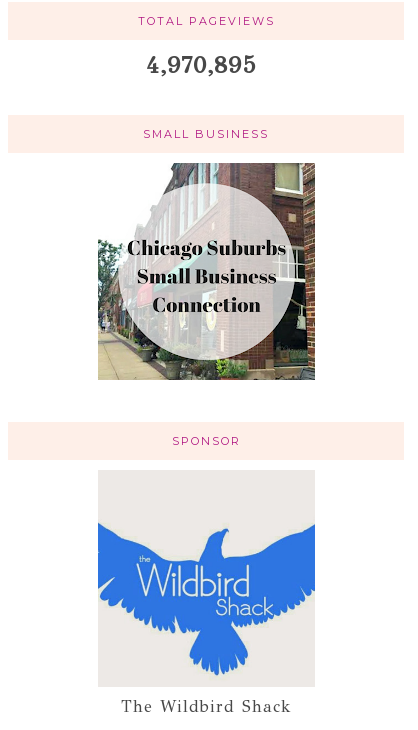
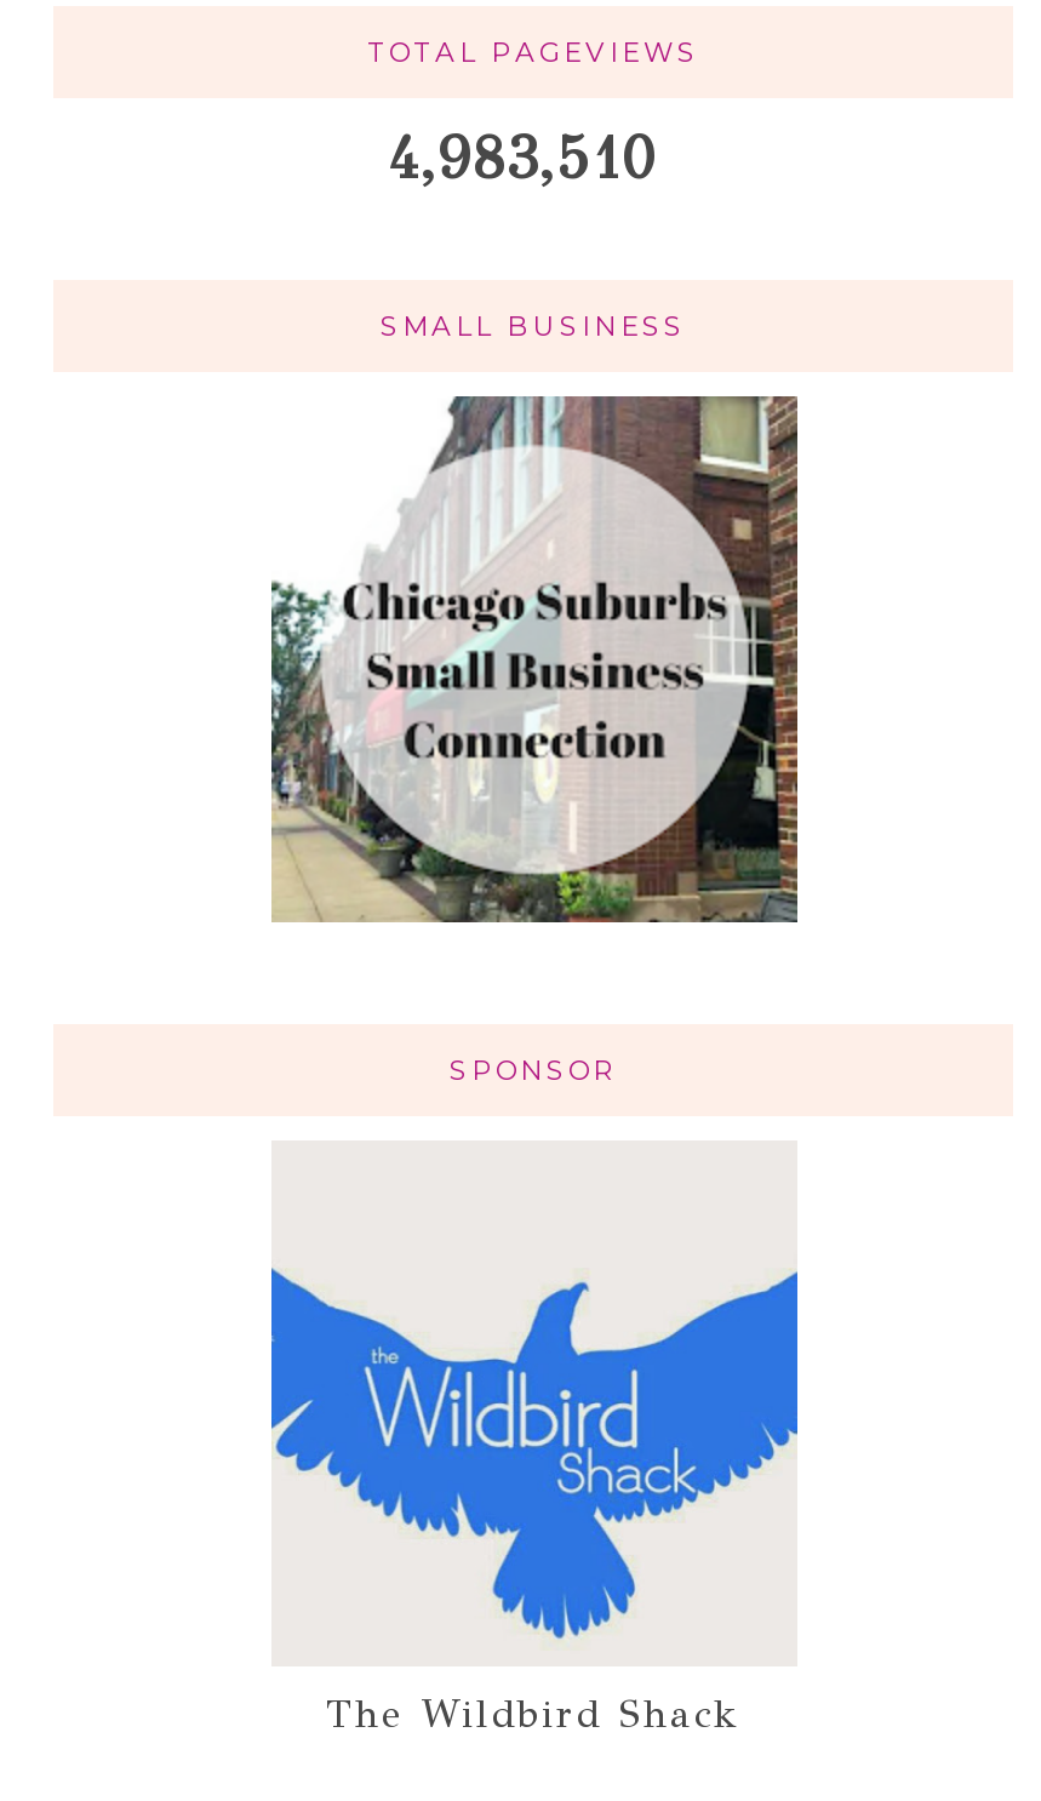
[145,50,256,80] 4,970,895 -> [387,122,656,195] 4,983,510

